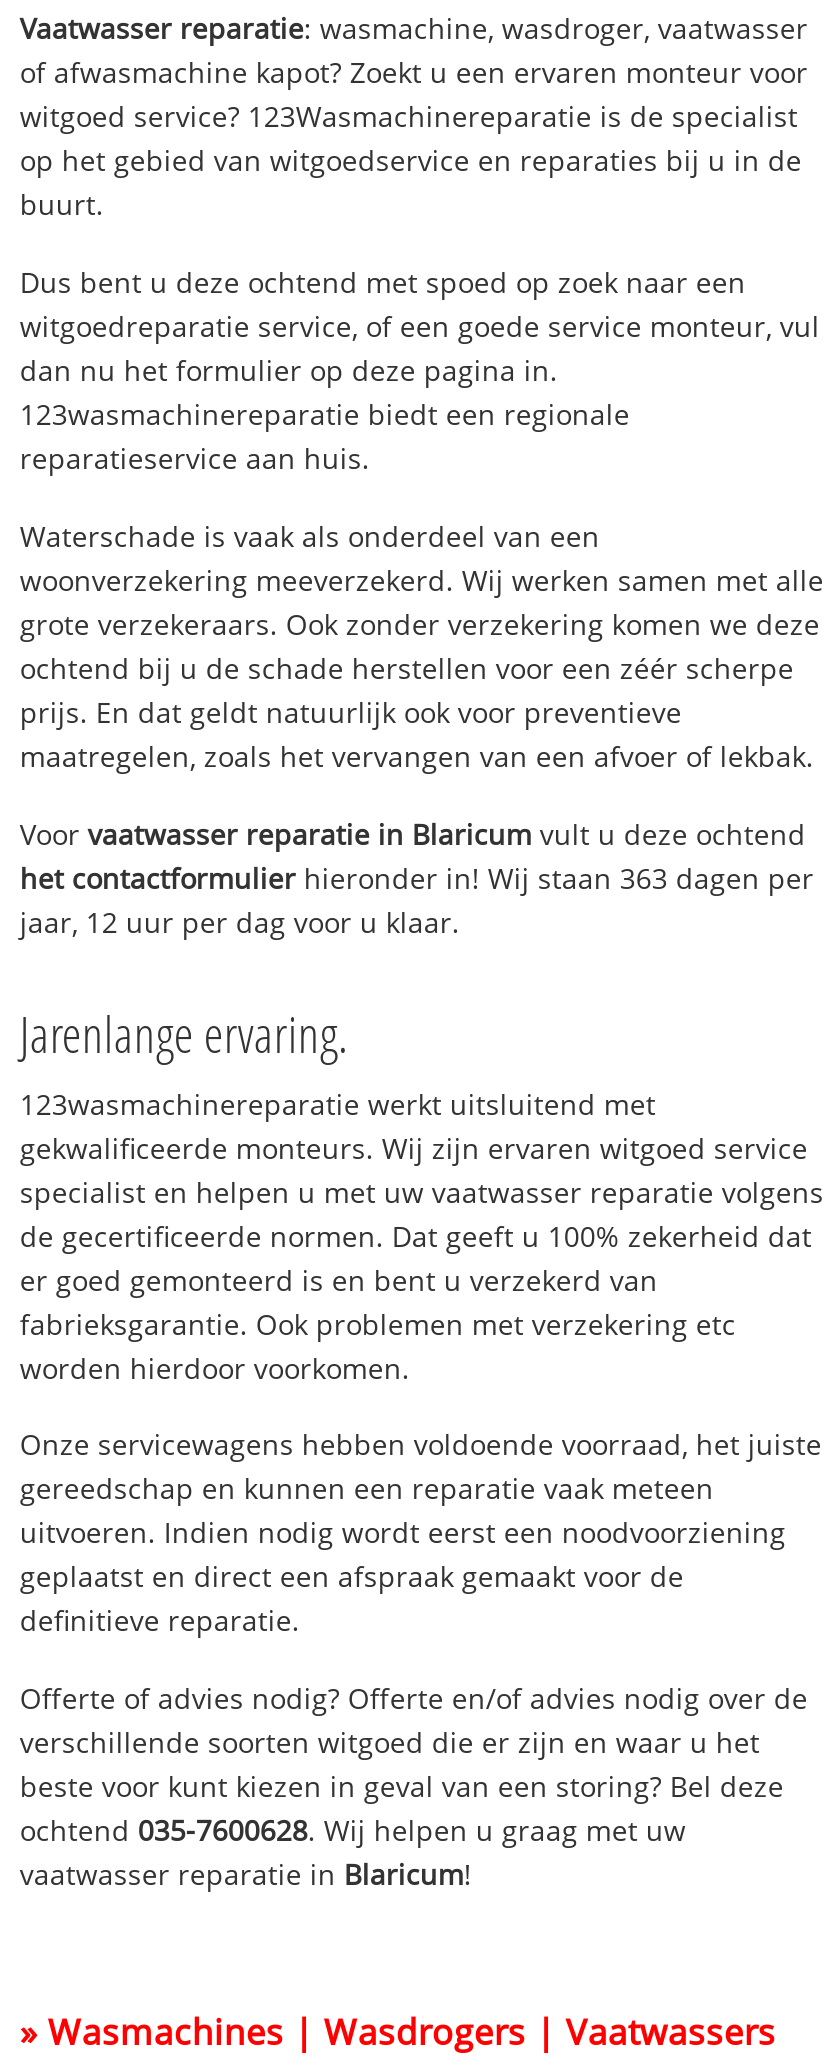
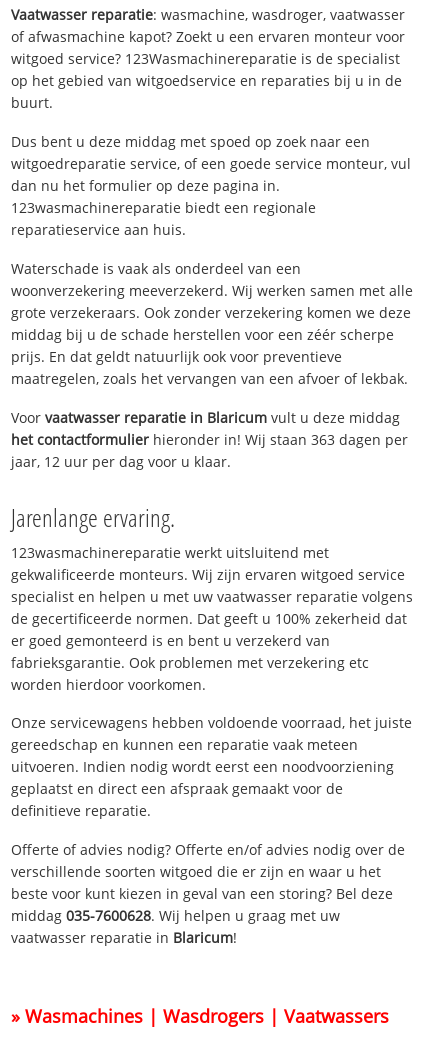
[20,263,746,301] Dus bent u deze ochtend met spoed op zoek naar een -> [11,132,370,151] Dus bent u deze middag met spoed op zoek naar een
[20,649,794,687] ochtend bij u de schade herstellen voor een zéér scherpe -> [11,325,394,344] middag bij u de schade herstellen voor een zéér scherpe
[20,814,806,852] Voor vaatwasser reparatie in Blaricum vult u deze ochtend -> [11,408,400,427] Voor vaatwasser reparatie in Blaricum vult u deze middag
[20,1811,686,1849] ochtend 035-7600628. Wij helpen u graag met uw -> [11,906,340,925] middag 035-7600628. Wij helpen u graag met uw

